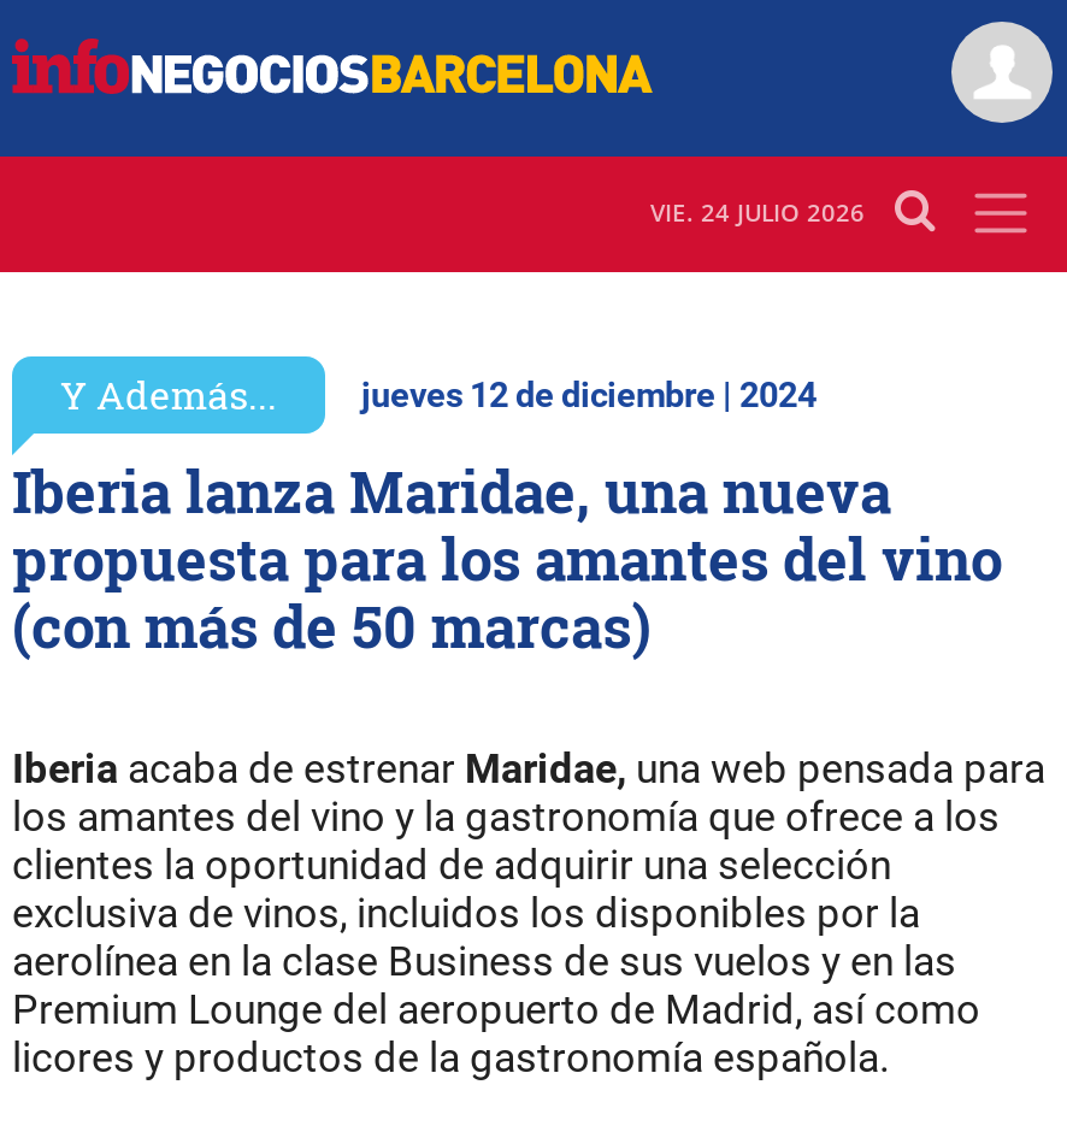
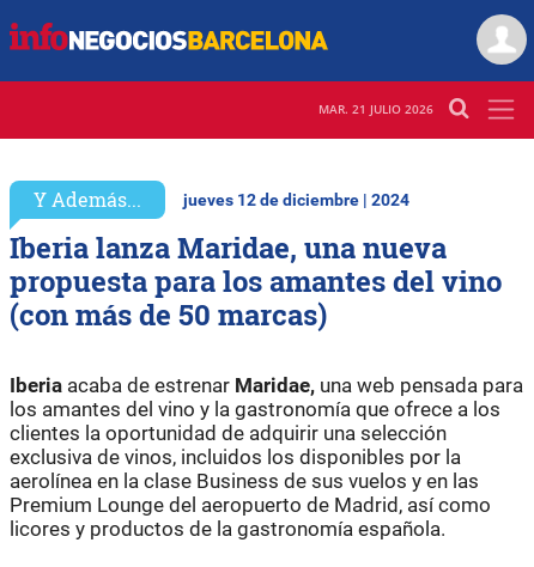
[650,196,865,230] VIE. 24 JULIO 2026 -> [318,101,433,118] MAR. 21 JULIO 2026

